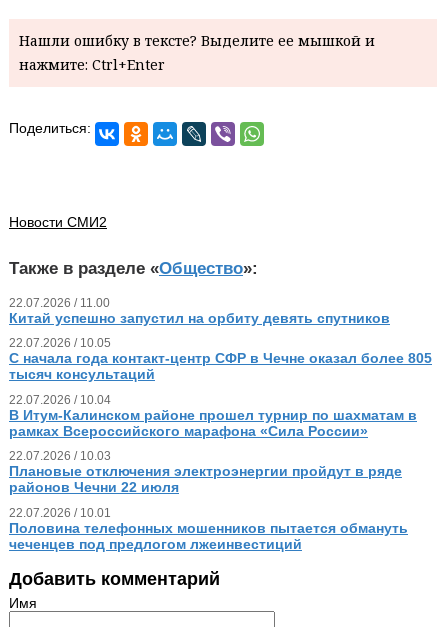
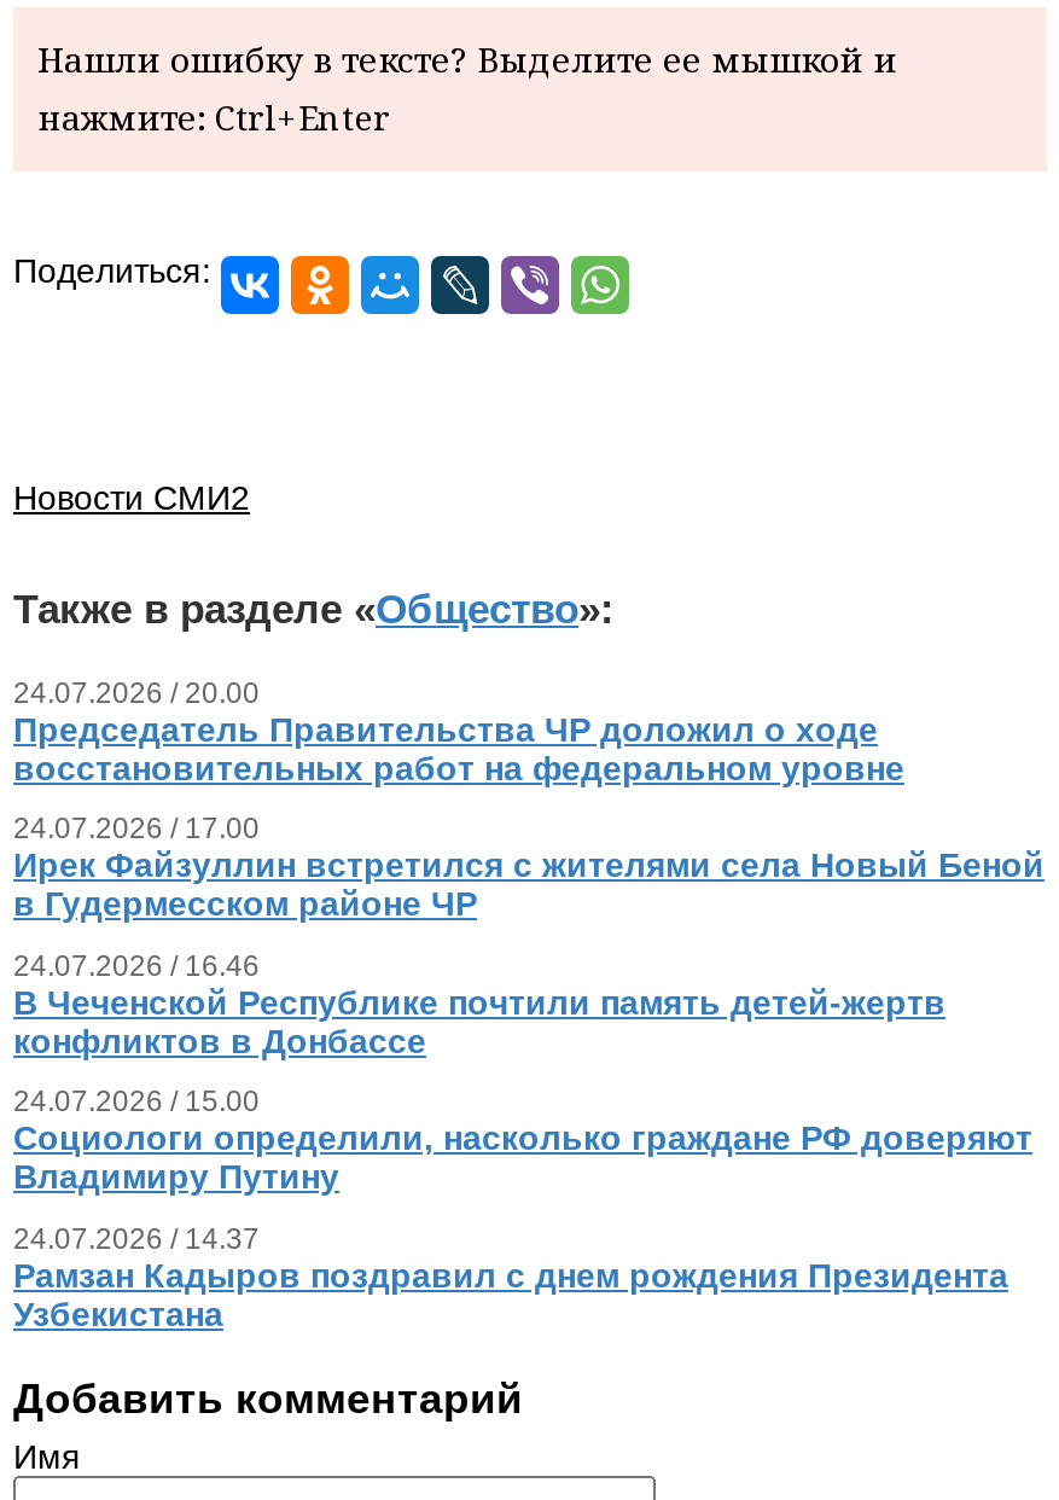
[9,296,390,326] 22.07.2026 / 11.00 | Китай успешно запустил на орбиту девять спутников -> [13,676,904,787] 24.07.2026 / 20.00 | Председатель Правительства ЧР доложил о ходе | восстановительных работ на федеральном уровне
[9,336,432,382] 22.07.2026 / 10.05 | С начала года контакт-центр СФР в Чечне оказал более 805 | тысяч консультаций -> [13,812,1045,923] 24.07.2026 / 17.00 | Ирек Файзуллин встретился с жителями села Новый Беной | в Гудермесском районе ЧР
[9,393,417,439] 22.07.2026 / 10.04 | В Итум-Калинском районе прошел турнир по шахматам в | рамках Всероссийского марафона «Сила России» -> [13,949,945,1060] 24.07.2026 / 16.46 | В Чеченской Республике почтили память детей-жертв | конфликтов в Донбассе
[9,449,402,495] 22.07.2026 / 10.03 | Плановые отключения электроэнергии пройдут в ряде | районов Чечни 22 июля -> [13,1085,1032,1196] 24.07.2026 / 15.00 | Социологи определили, насколько граждане РФ доверяют | Владимиру Путину
[9,506,408,552] 22.07.2026 / 10.01 | Половина телефонных мошенников пытается обмануть | чеченцев под предлогом лжеинвестиций -> [13,1221,1008,1333] 24.07.2026 / 14.37 | Рамзан Кадыров поздравил с днем рождения Президента | Узбекистана

